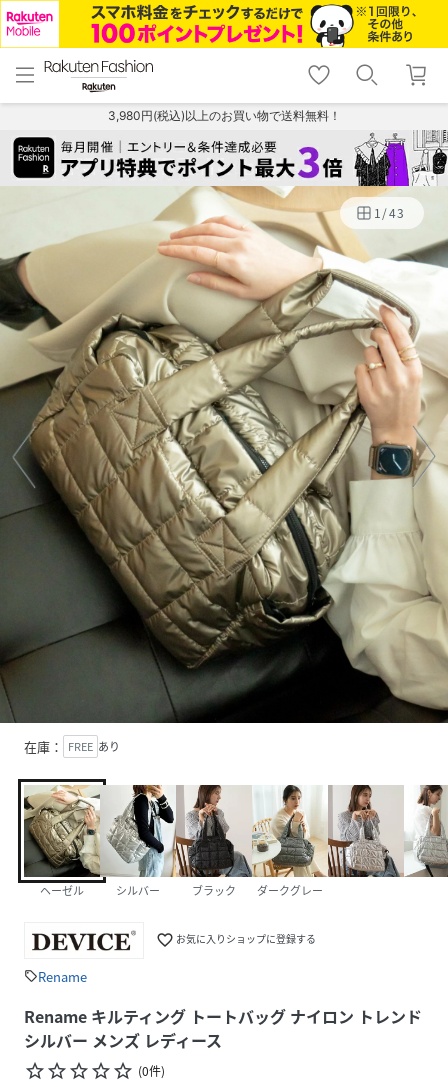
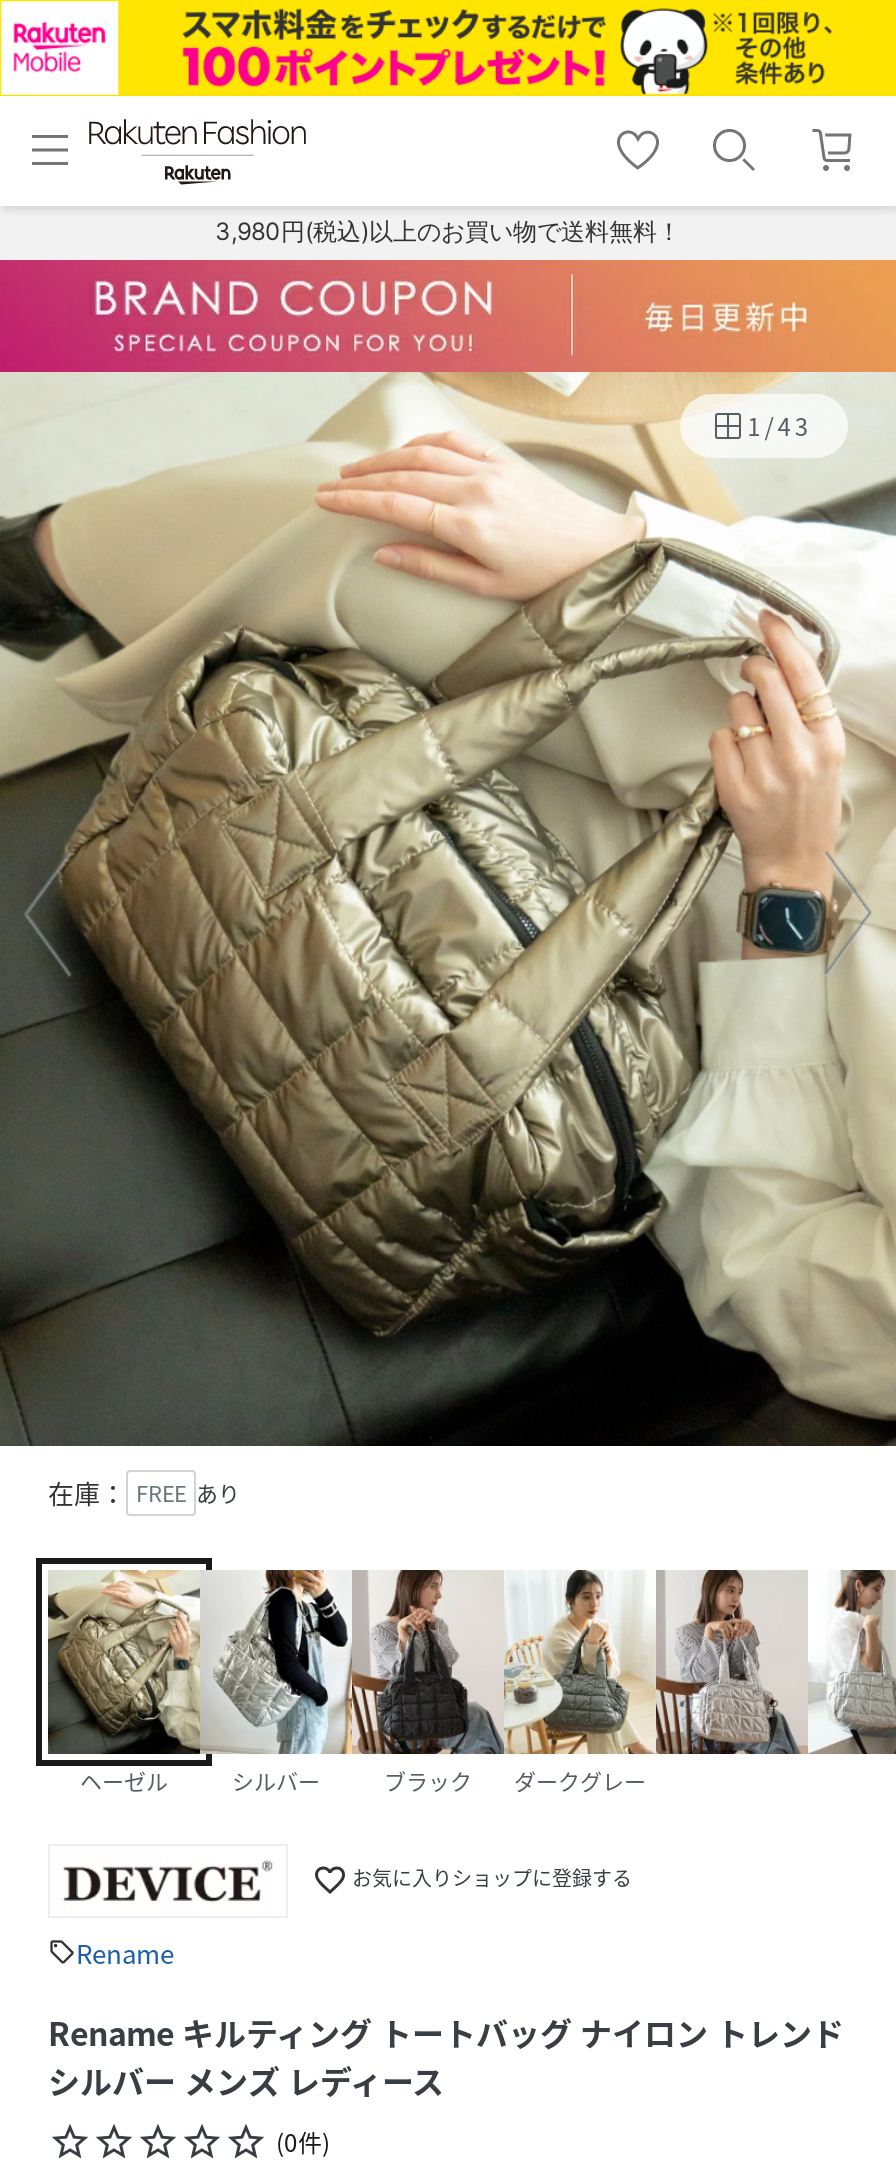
[3,129,445,187] [image] -> [6,258,890,374] [image]

